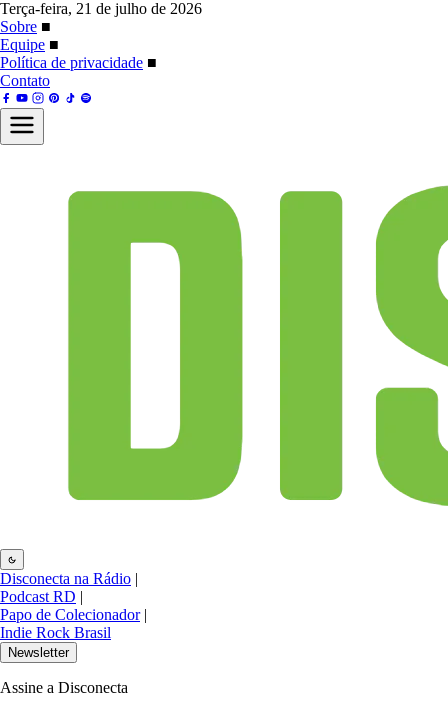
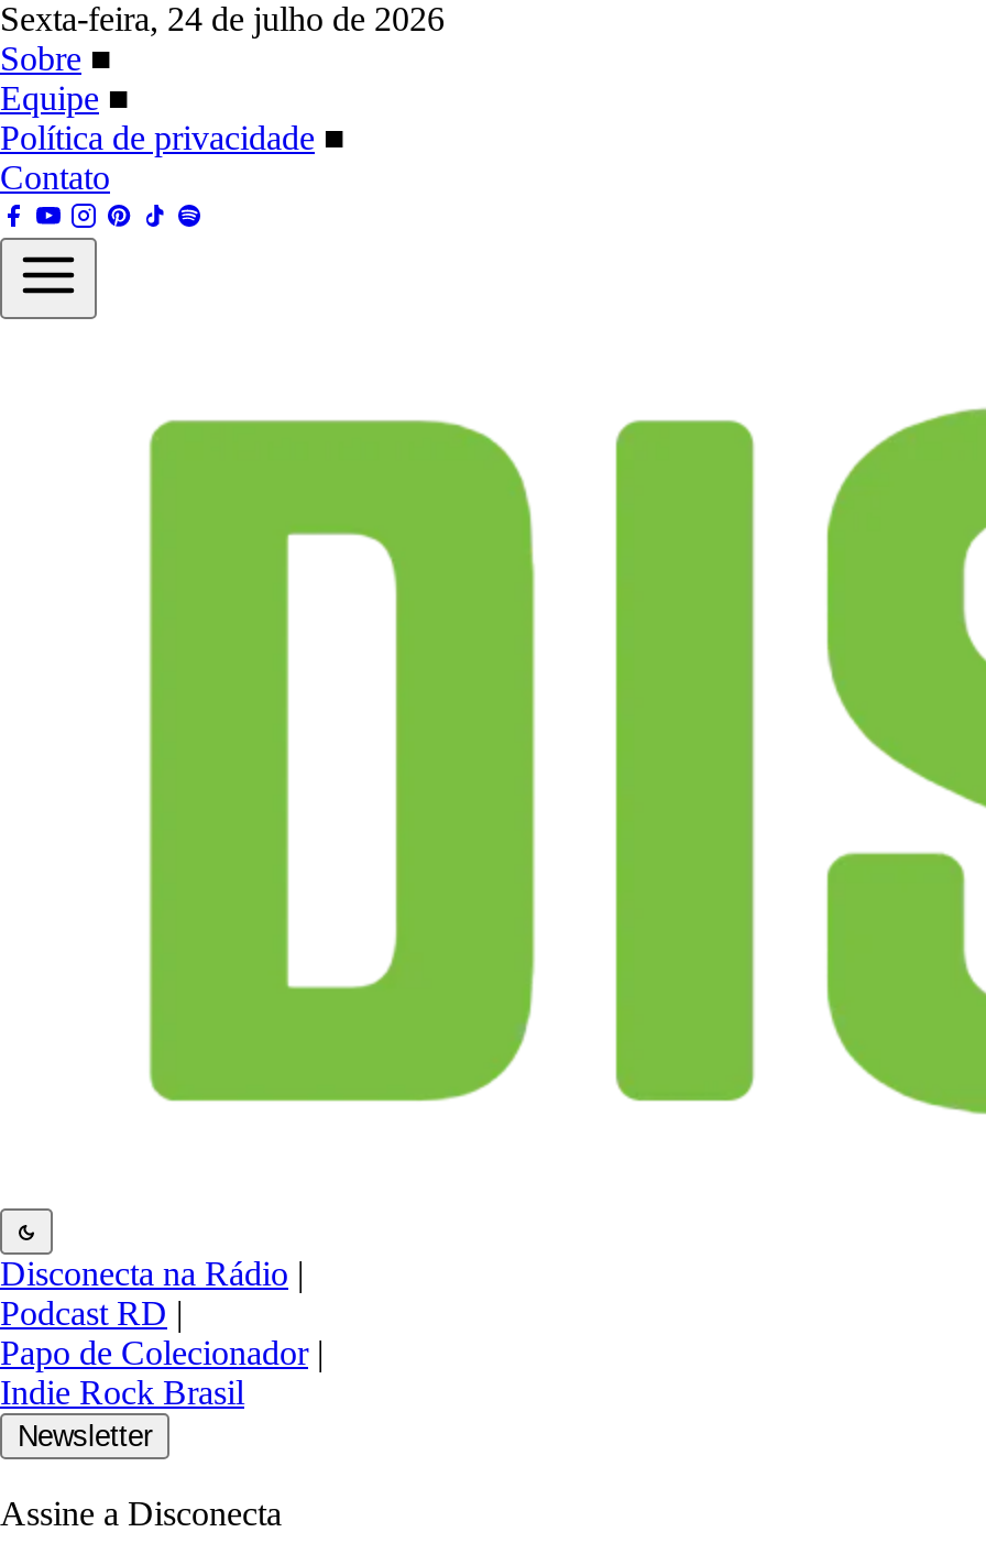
[0,0,202,17] Terça-feira, 21 de julho de 2026 -> [0,0,445,37] Sexta-feira, 24 de julho de 2026

